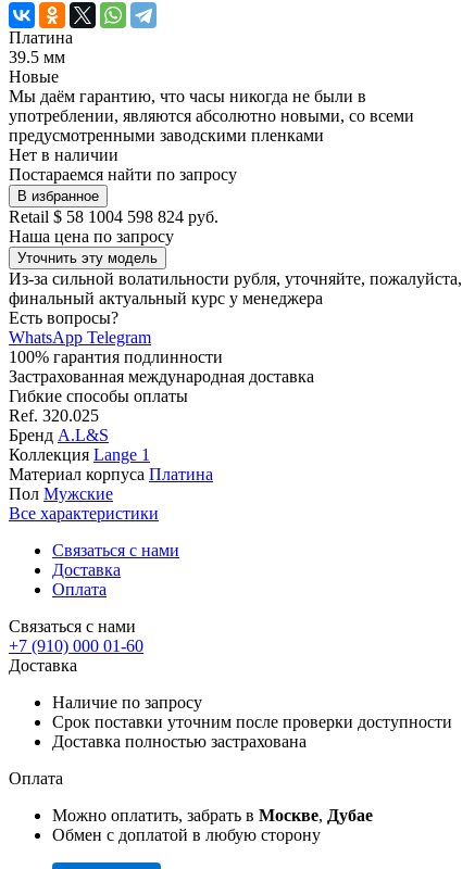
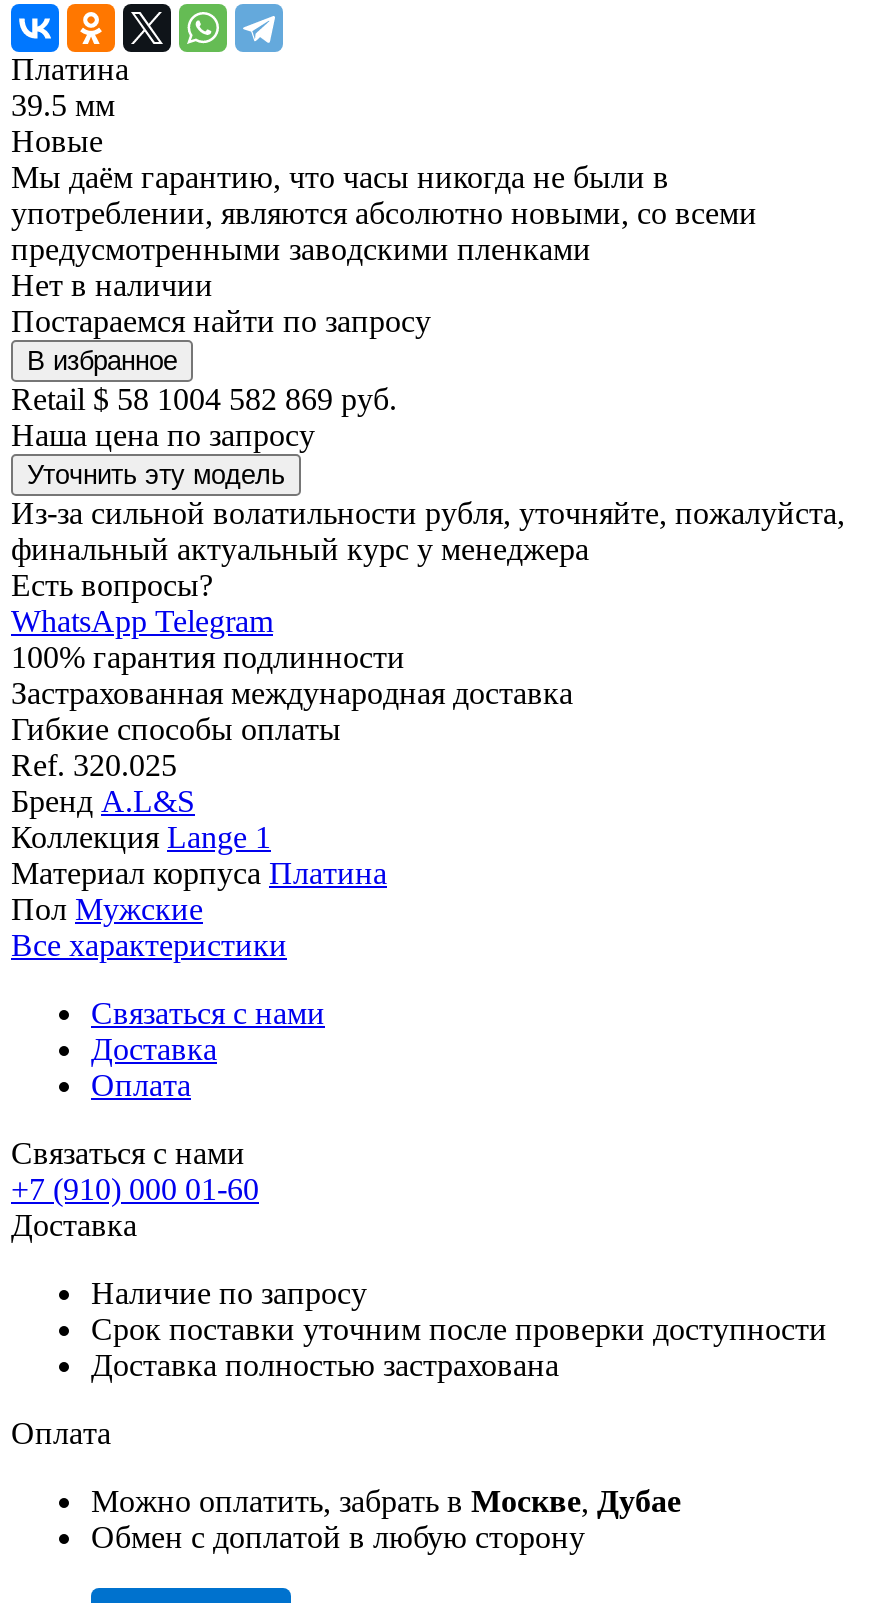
[9,208,218,226] Retail$ 58 1004 598 824 руб. -> [11,382,397,416] Retail$ 58 1004 582 869 руб.

